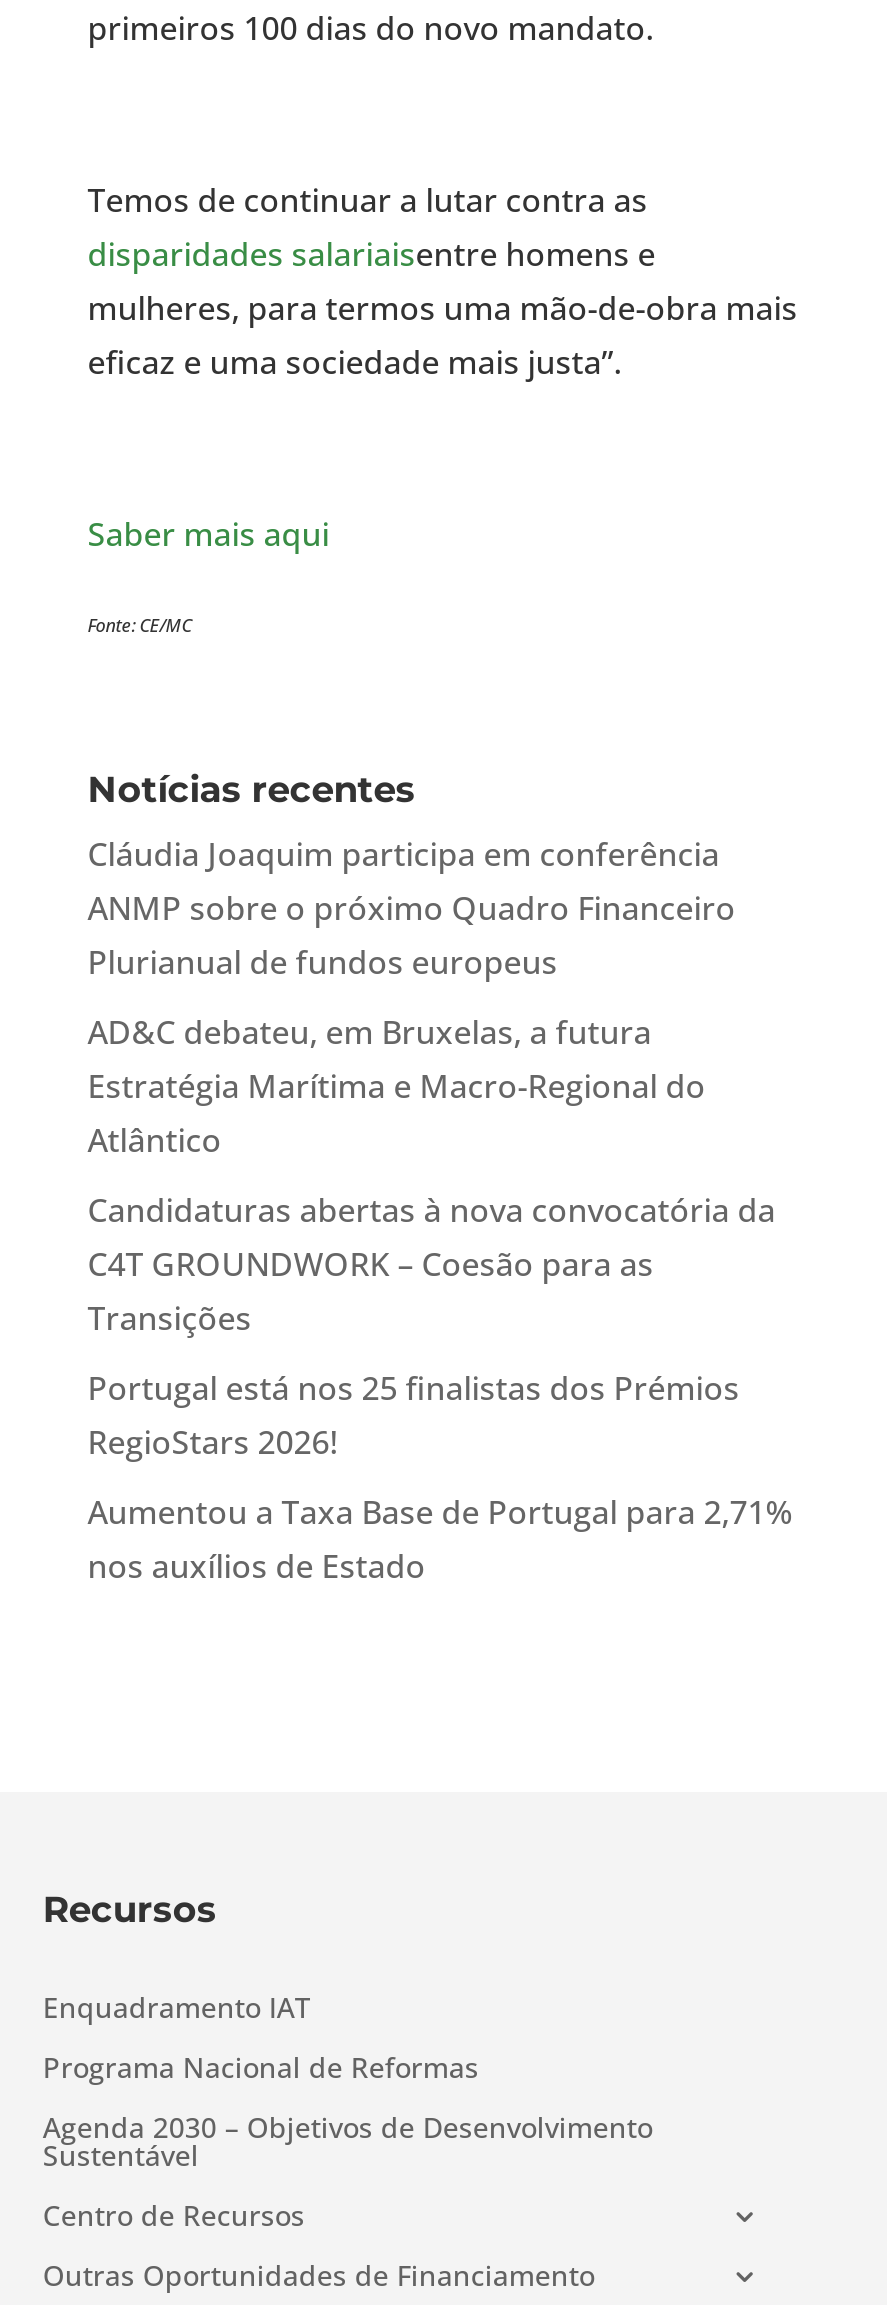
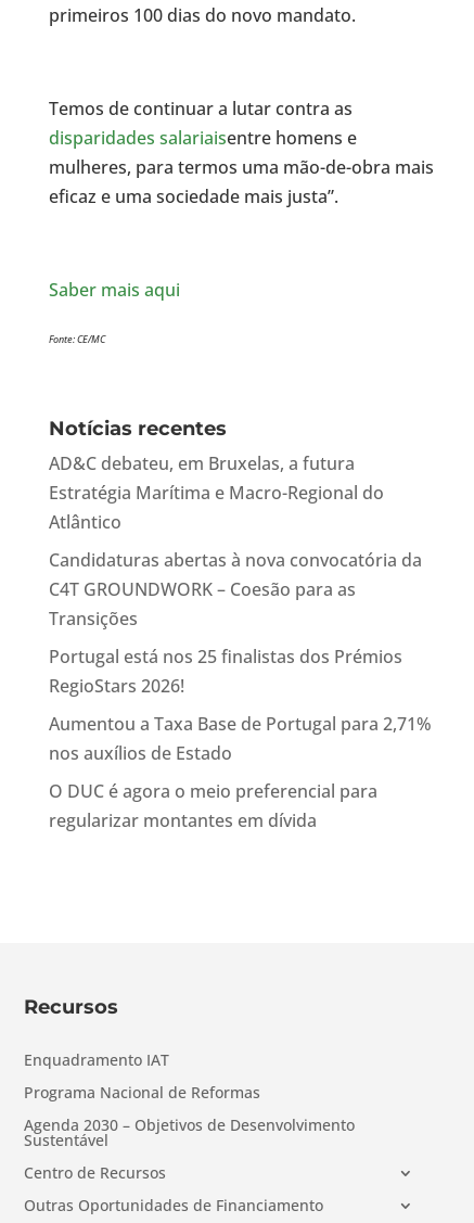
[88,832,736,984] Cláudia Joaquim participa em conferência | ANMP sobre o próximo Quadro Financeiro | Plurianual de fundos europeus -> none
moved [88,1010,794,1588] -> [49,451,431,765]: AD&C debateu, em Bruxelas, a futura | Estratégia Marítima e Macro-Regional do | Atlântico | ... | Aumentou a Taxa Base de Portugal para 2,71% | nos auxílios de Estado
none -> [49,779,377,832] O DUC é agora o meio preferencial para | regularizar montantes em dívida

